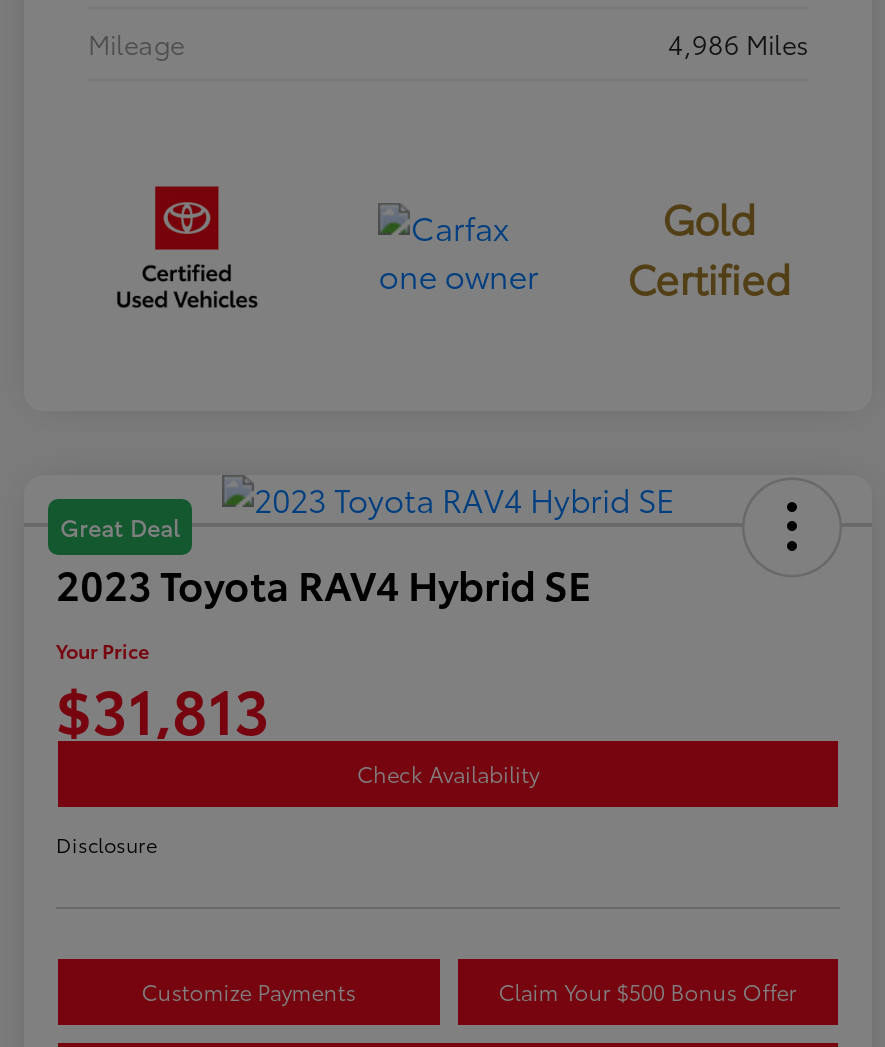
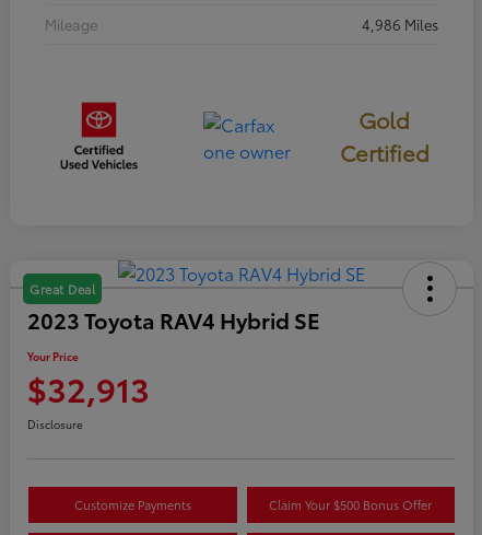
[56,665,539,789] $31,813 | Check Availability -> [27,364,150,411] $32,913

